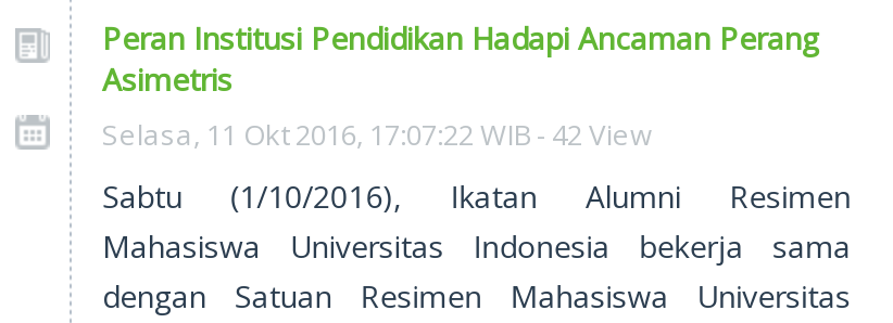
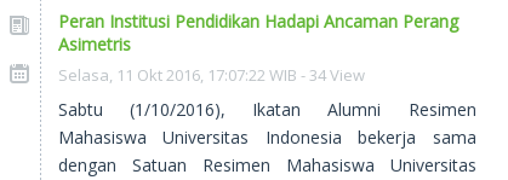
[102,114,652,153] Selasa, 11 Okt 2016, 17:07:22 WIB - 42 View -> [58,63,365,85] Selasa, 11 Okt 2016, 17:07:22 WIB - 34 View

